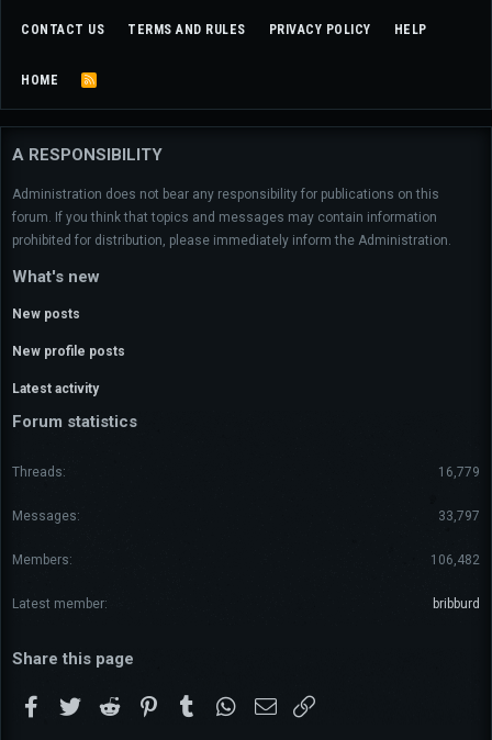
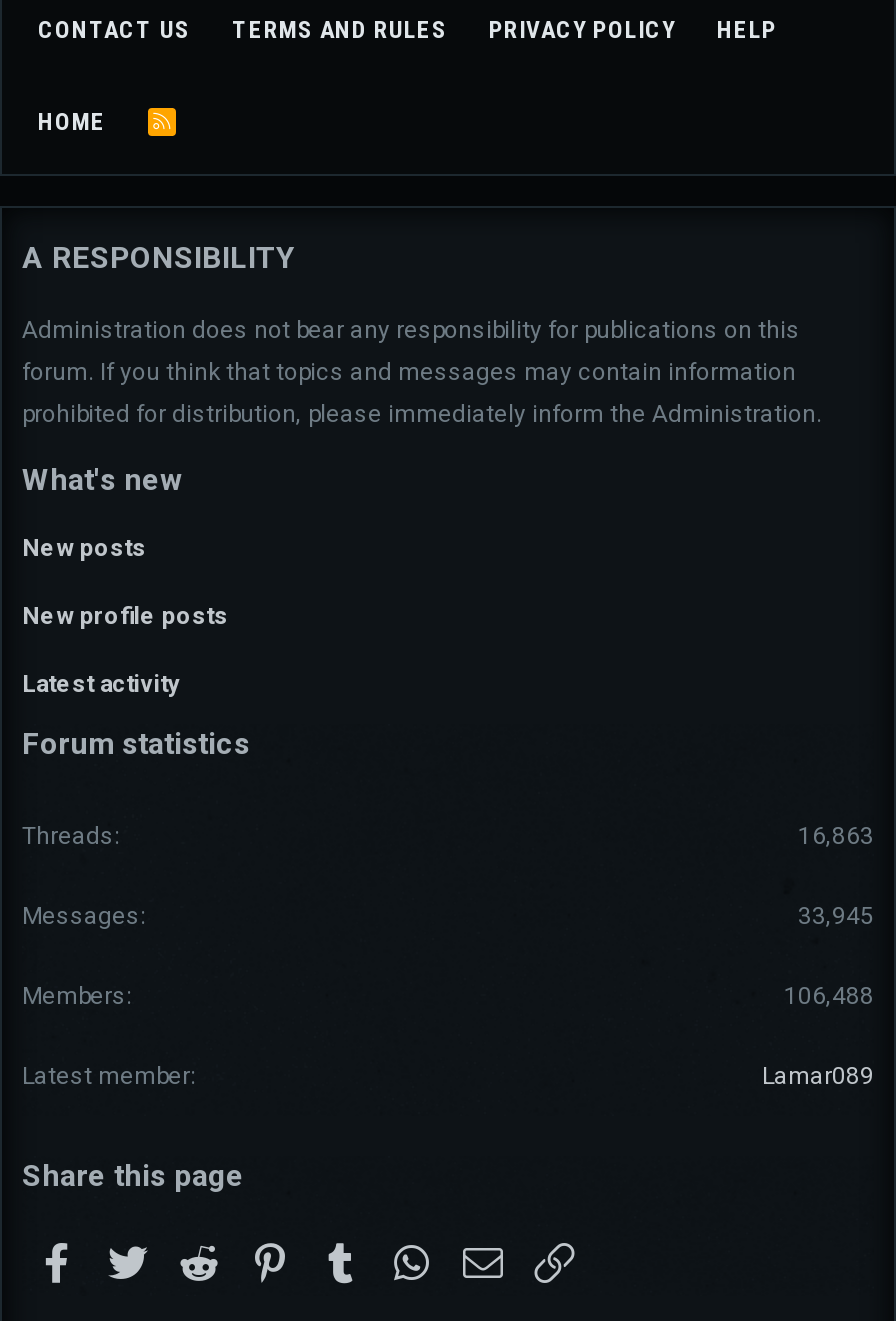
[438,465,480,480] 16,779 -> [798,823,874,851] 16,863
[438,509,480,524] 33,797 -> [798,903,874,931] 33,945
[431,553,480,568] 106,482 -> [784,983,874,1011] 106,488
[433,597,480,612] bribburd -> [762,1063,874,1091] Lamar089

